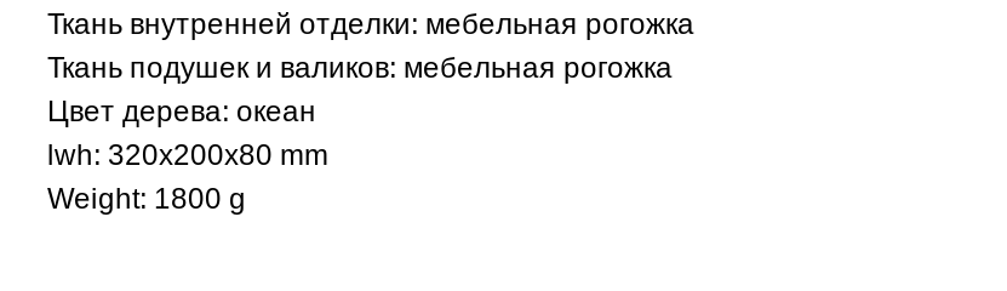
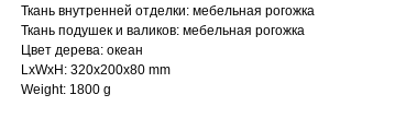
[47,139,328,173] lwh: 320x200x80 mm -> [21,63,171,78] LxWxH: 320x200x80 mm

